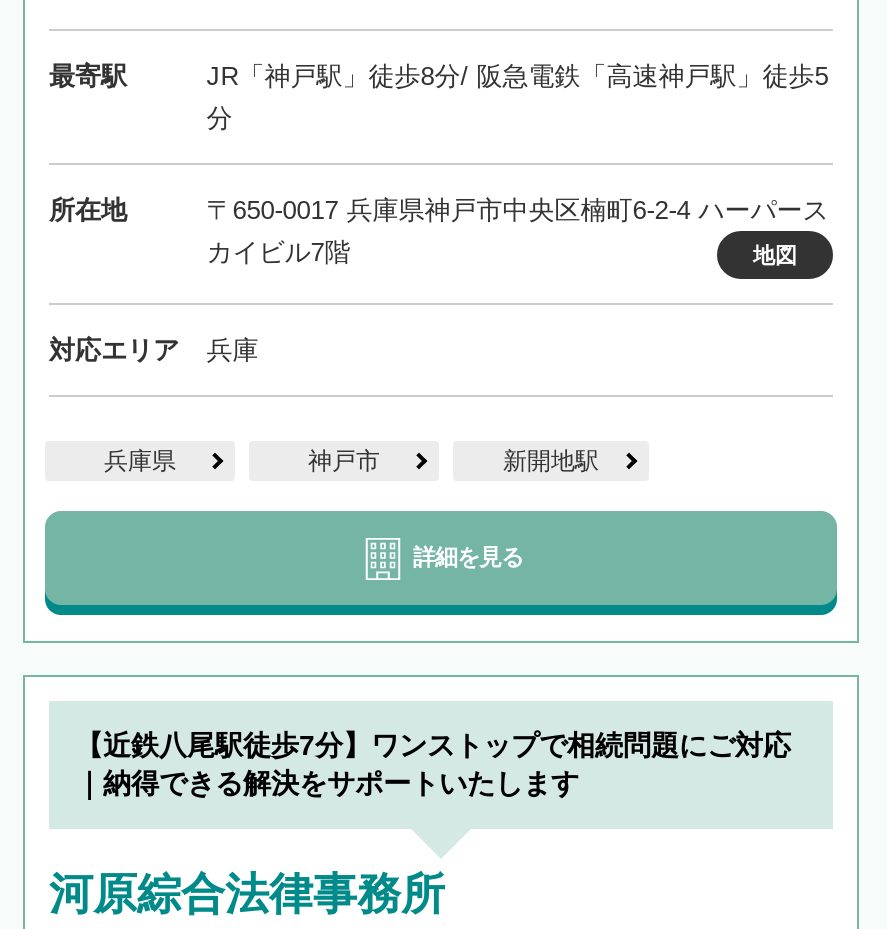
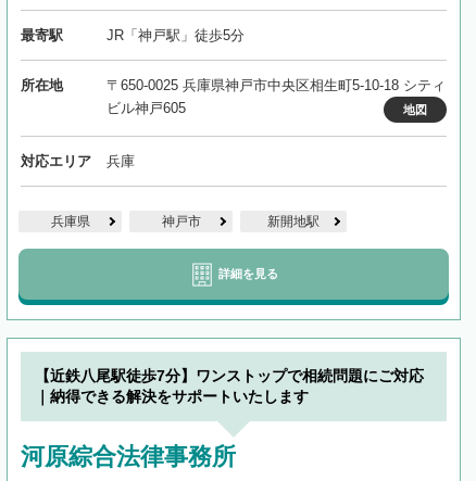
[206,62,828,134] JR「神戸駅」徒歩8分/ 阪急電鉄「高速神戸駅」徒歩5 | 分 -> [106,28,244,44] JR「神戸駅」徒歩5分
[206,196,828,268] 〒650-0017 兵庫県神戸市中央区楠町6-2-4 ハーパース | カイビル7階 -> [106,78,445,117] 〒650-0025 兵庫県神戸市中央区相生町5-10-18 シティ | ビル神戸605

